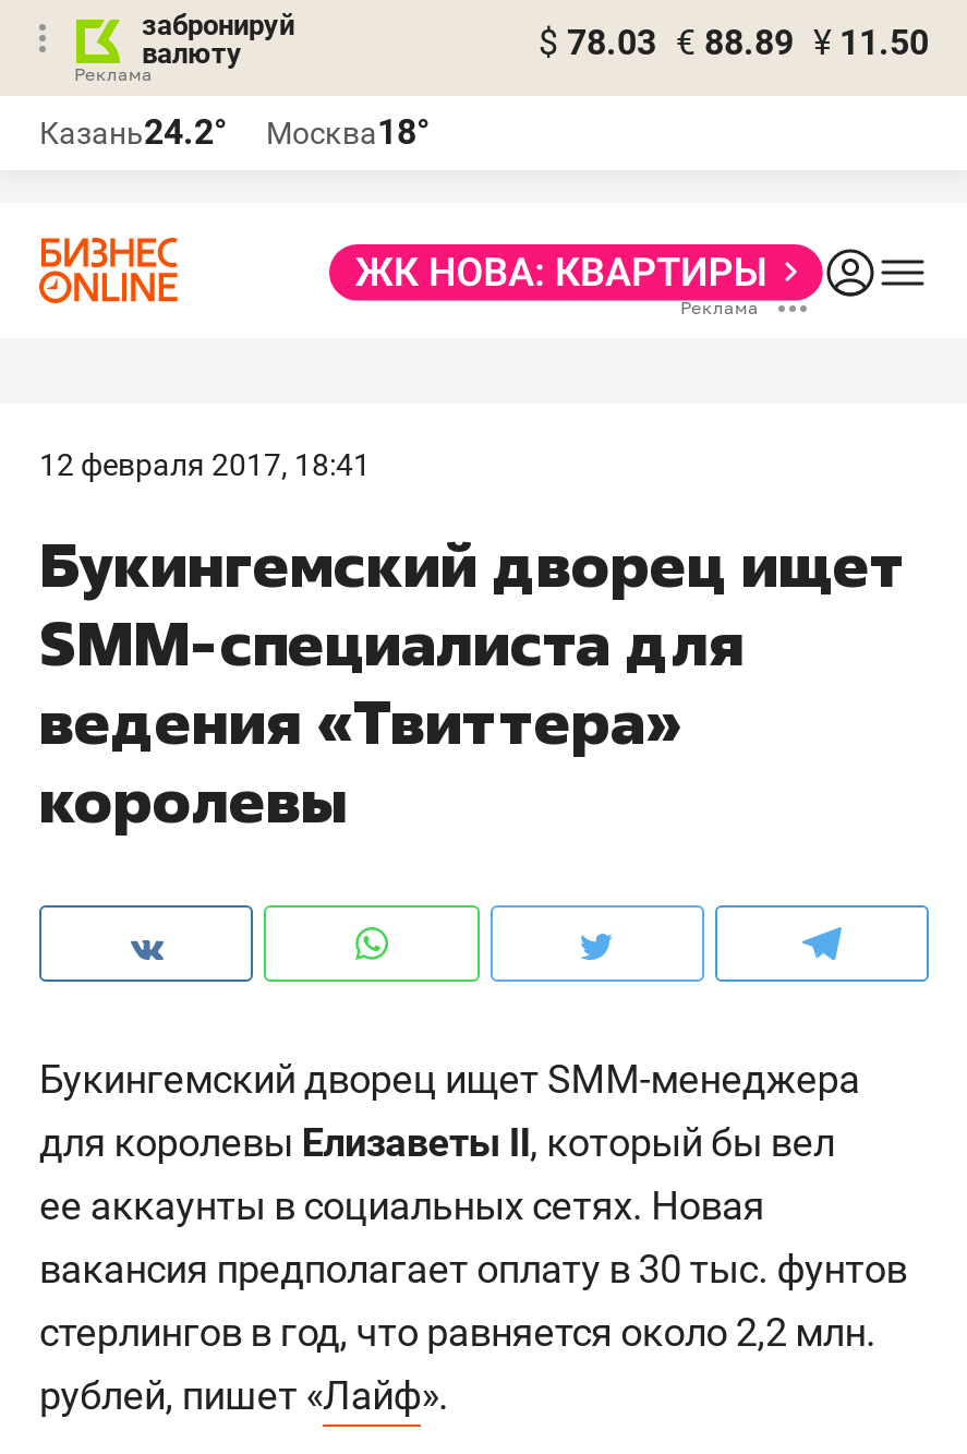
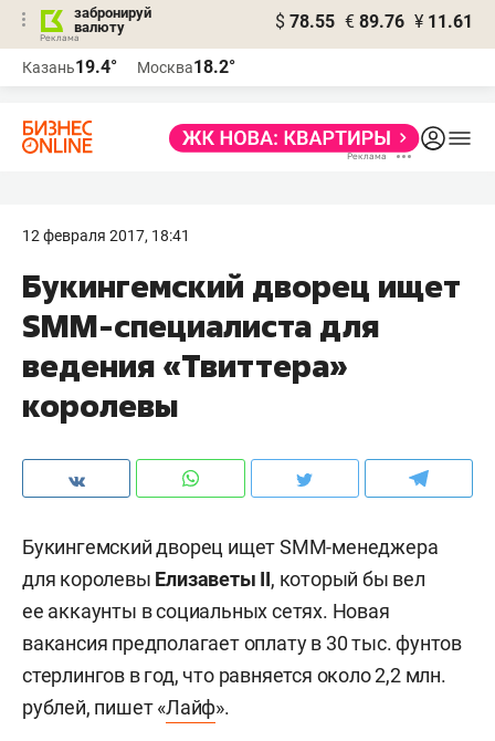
[539,22,929,63] $ 78.03 € 88.89 ¥ 11.50 -> [275,11,473,32] $ 78.55 € 89.76 ¥ 11.61
[39,111,227,153] Казань24.2° -> [22,56,117,77] Казань19.4°
[266,111,430,153] Москва18° -> [137,56,235,77] Москва18.2°

